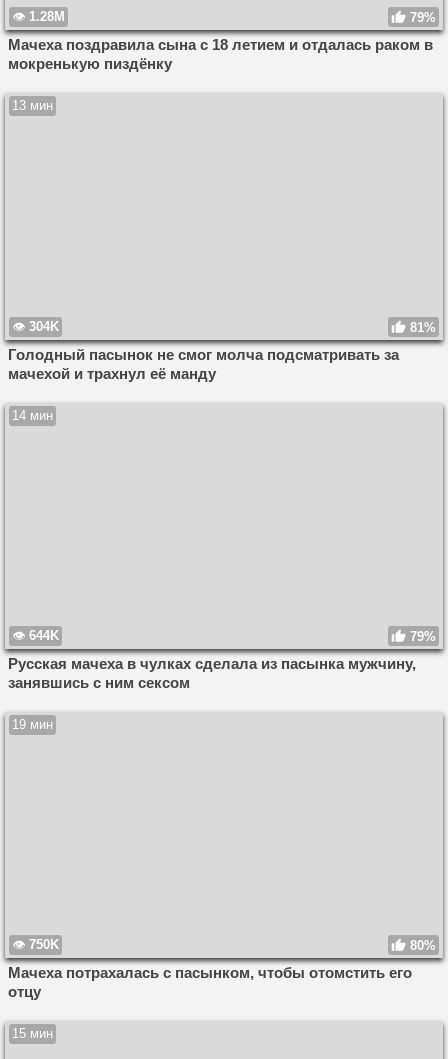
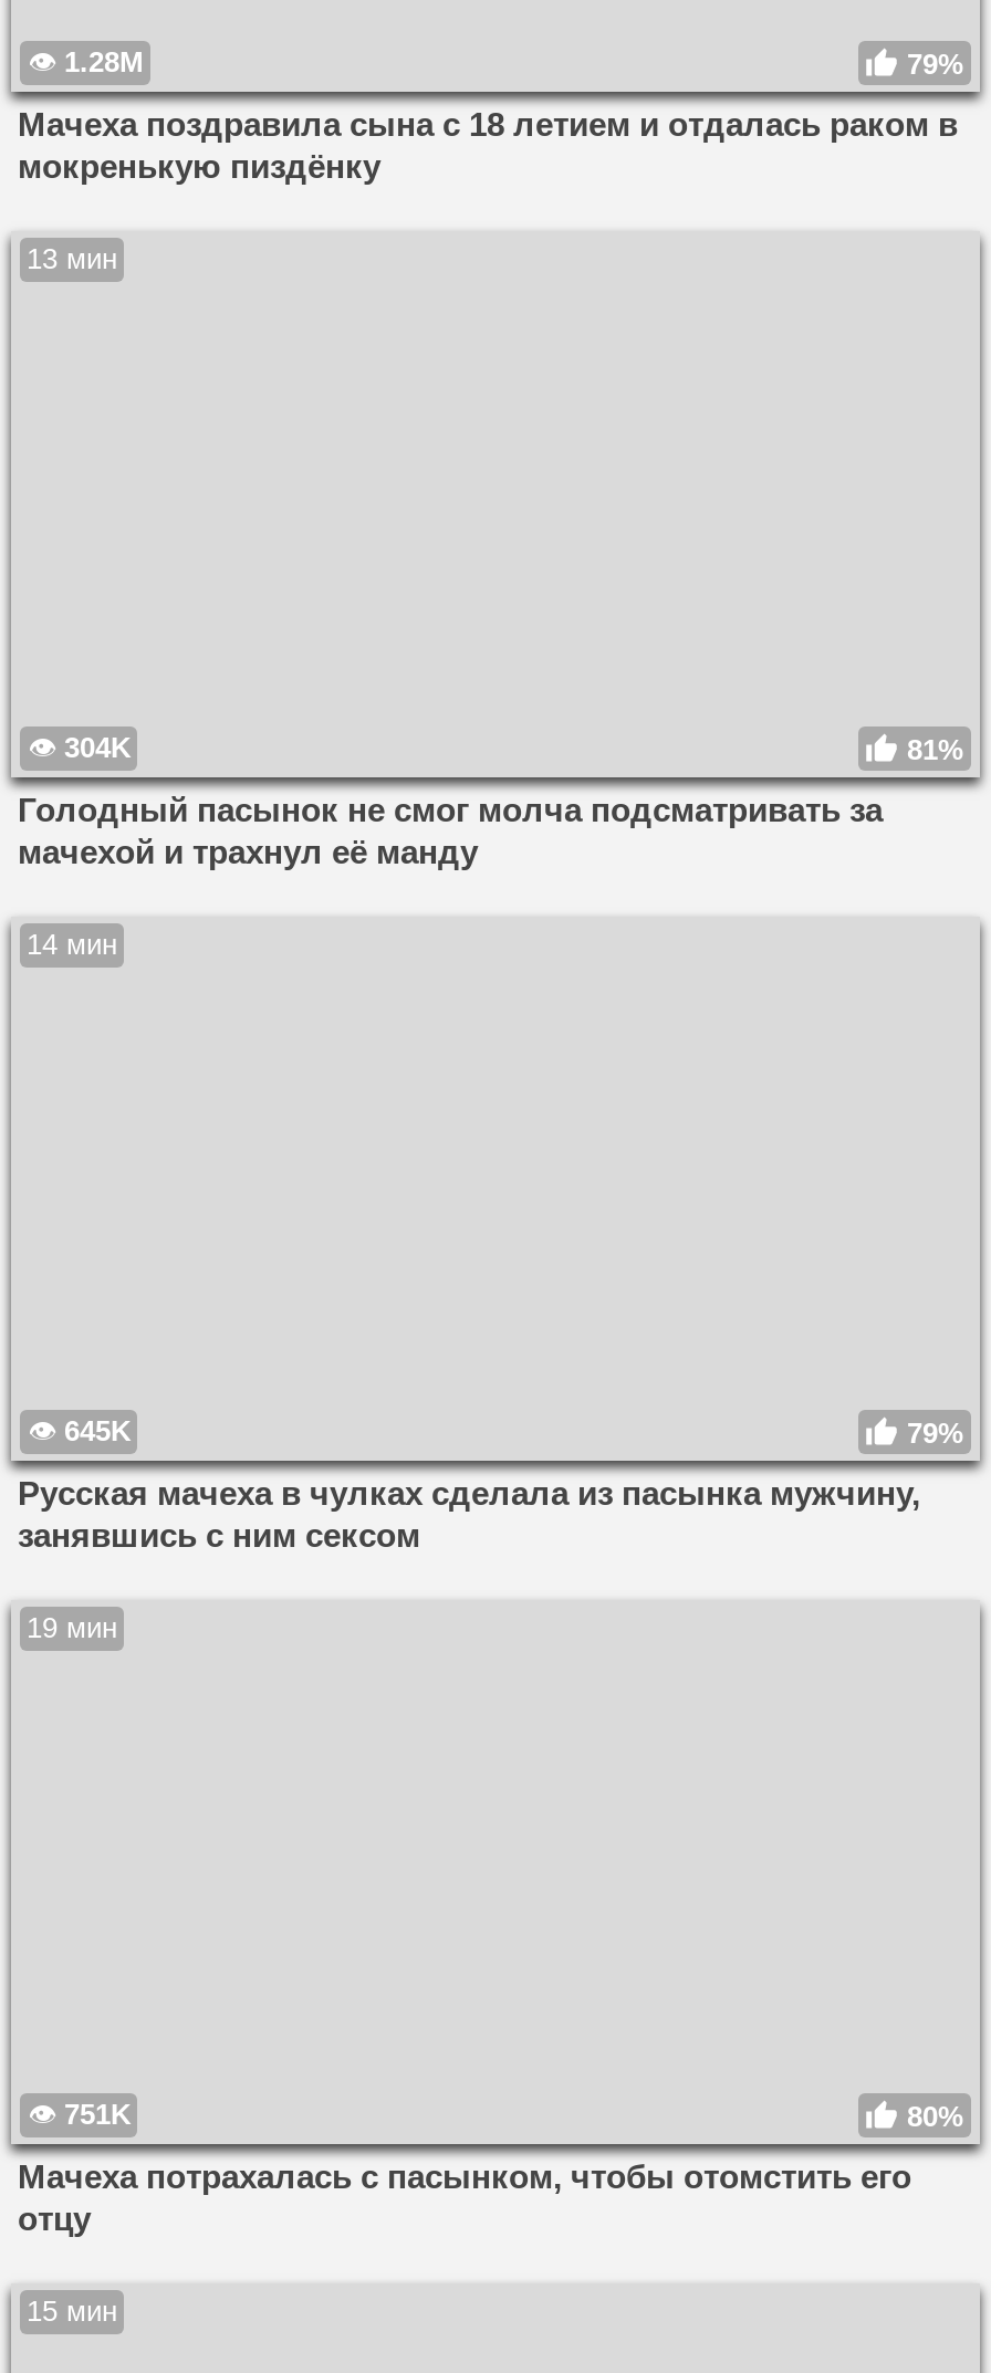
[29,628,59,643] 644K -> [64,1414,131,1447] 645K
[29,937,59,952] 750K -> [64,2098,131,2131] 751K

